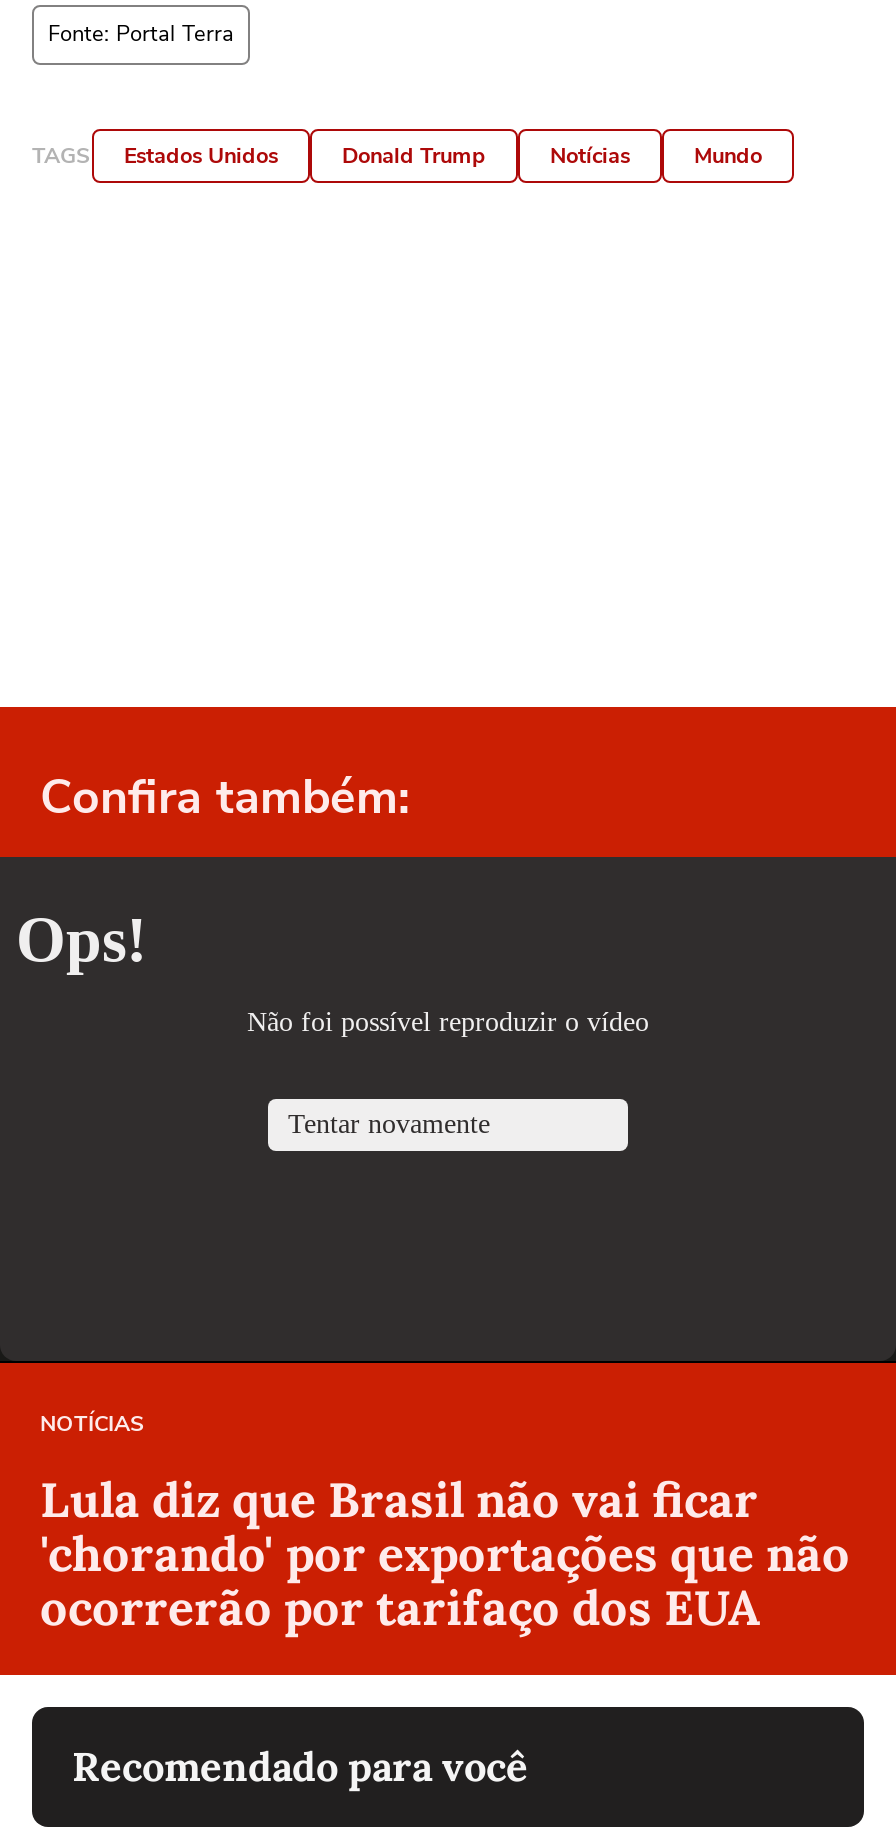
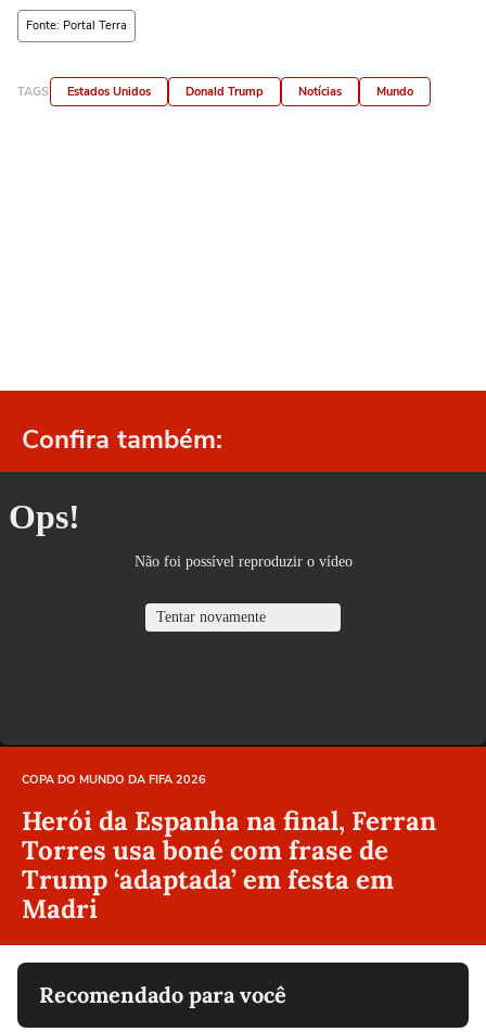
[40,1409,144,1439] NOTÍCIAS -> [22,771,206,788] COPA DO MUNDO DA FIFA 2026
[40,1469,850,1639] Lula diz que Brasil não vai ficar | 'chorando' por exportações que não | ocorrerão por tarifaço dos EUA -> [22,804,436,925] Herói da Espanha na final, Ferran | Torres usa boné com frase de | Trump ‘adaptada’ em festa em | Madri

